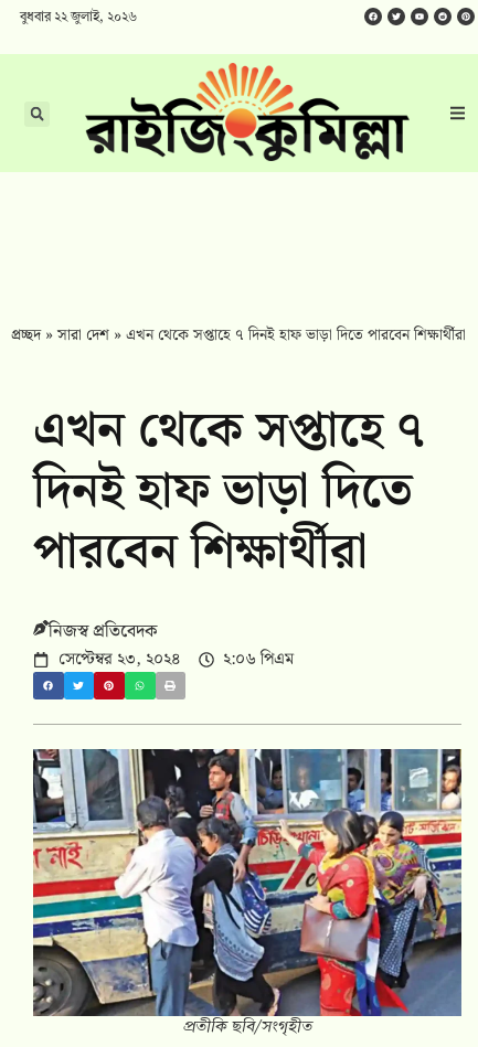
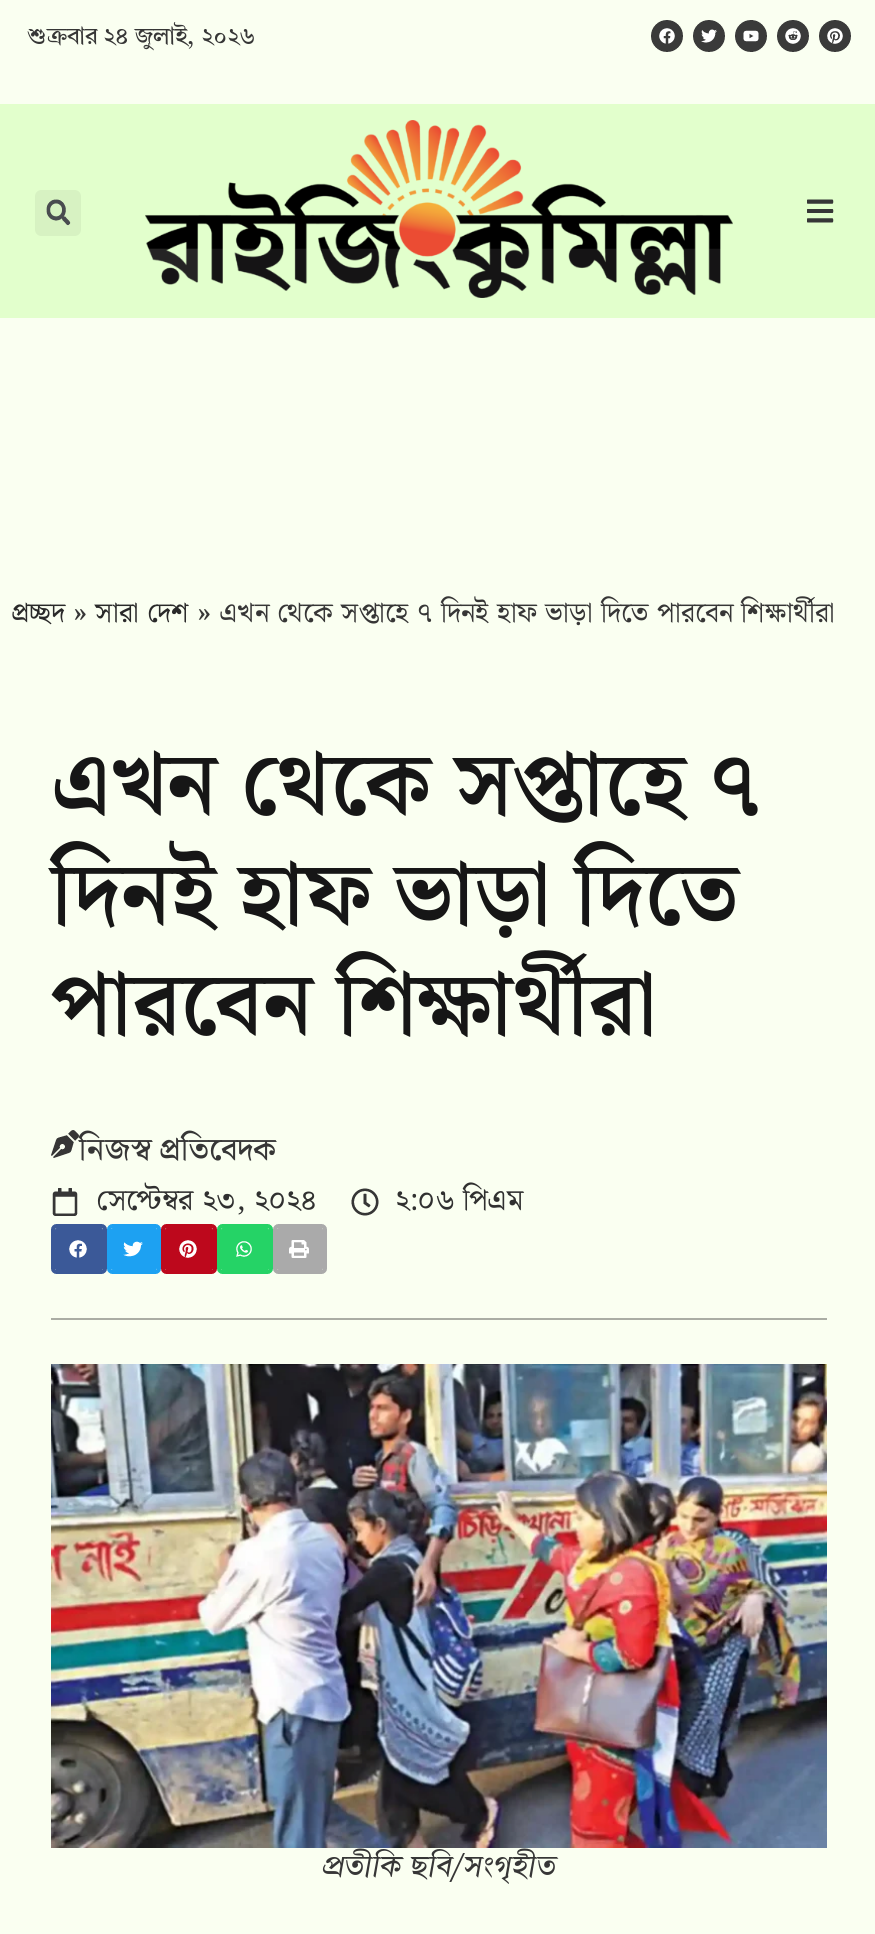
[20,11,137,24] বুধবার ২২ জুলাই, ২০২৬ -> [27,26,255,50] শুক্রবার ২৪ জুলাই, ২০২৬

